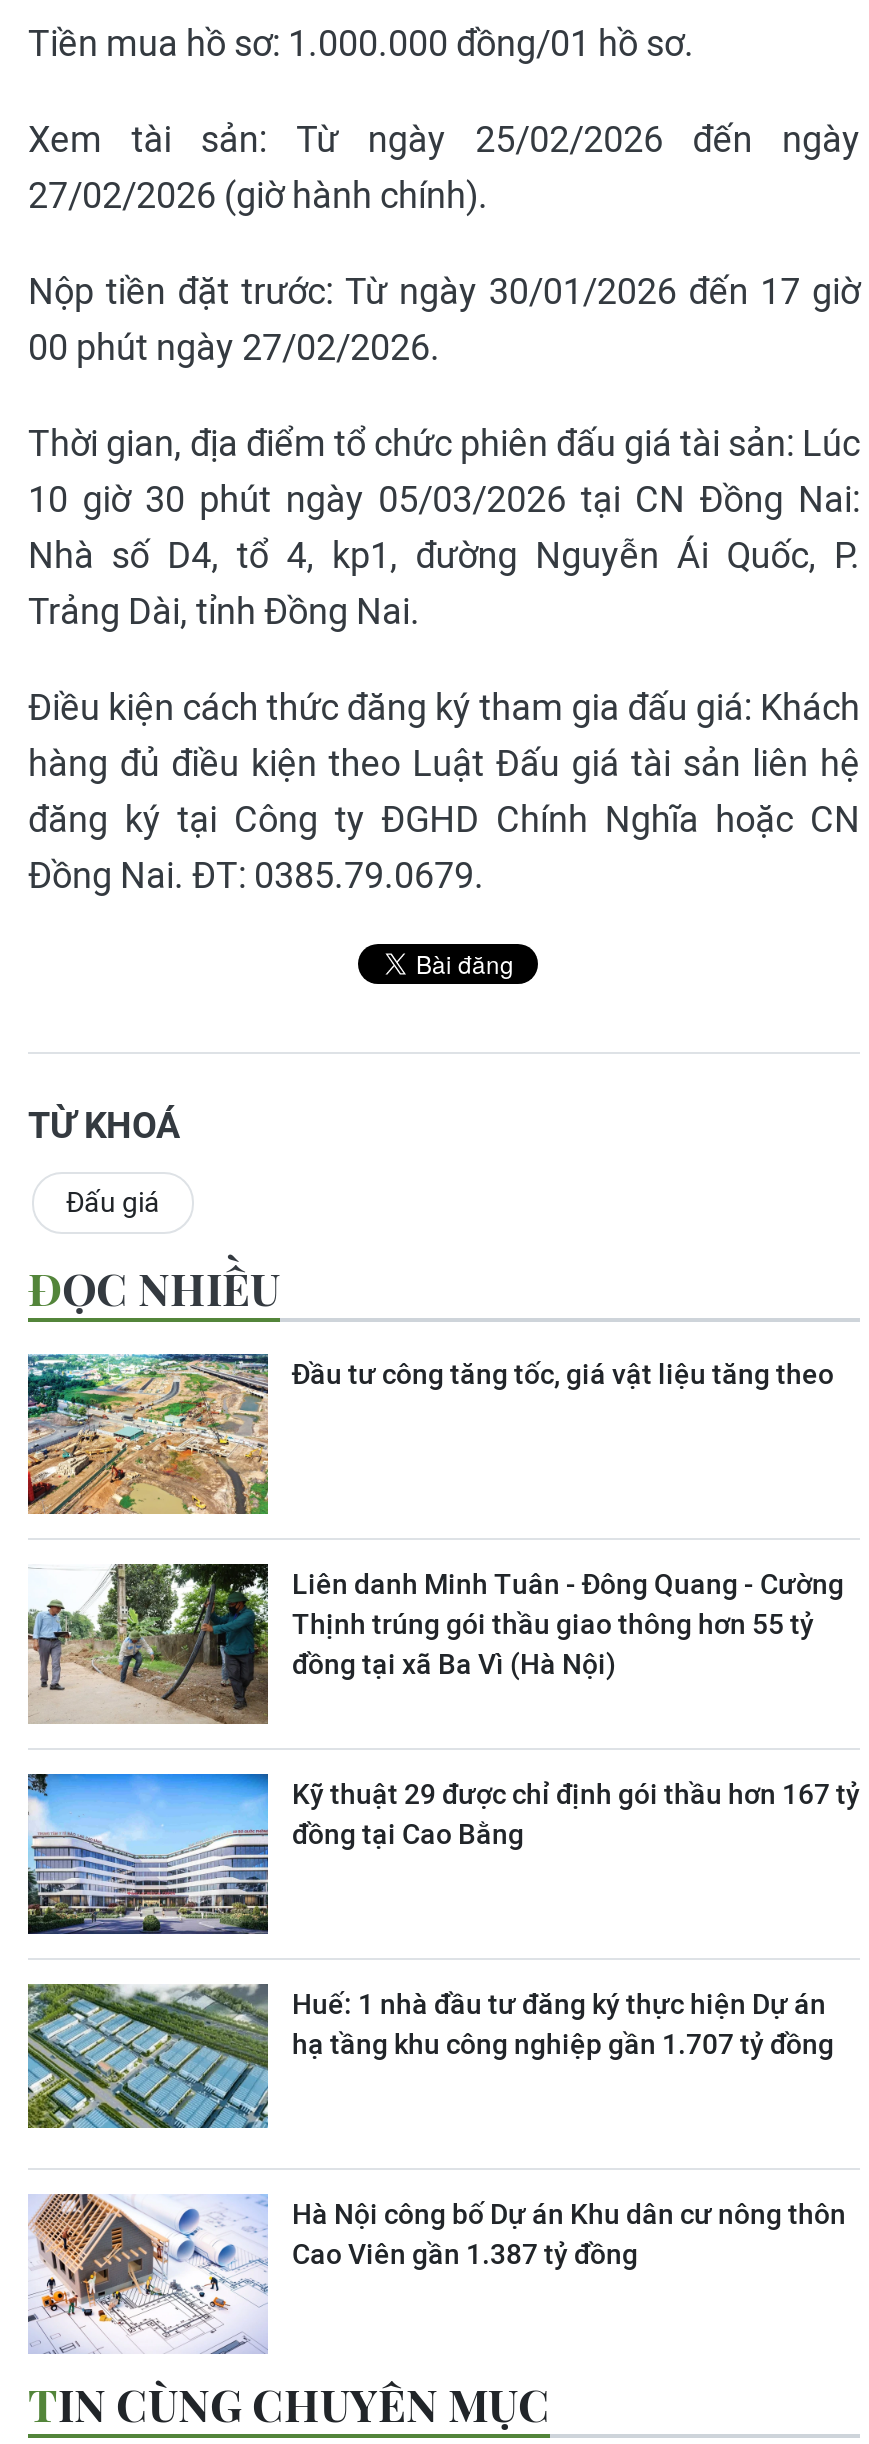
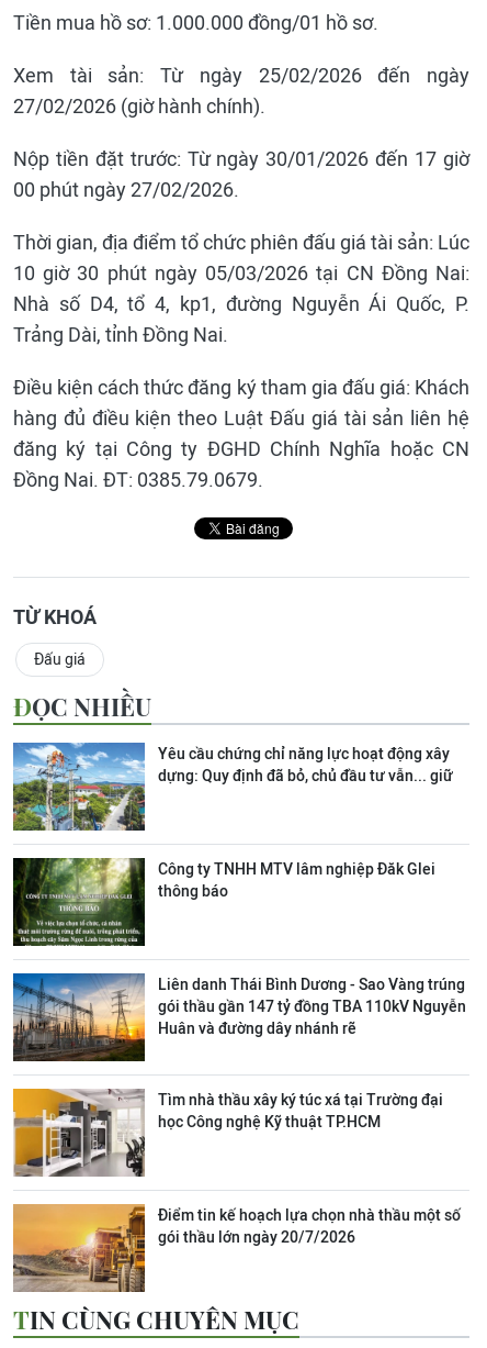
[26,1354,834,1516] [image] | Đầu tư công tăng tốc, giá vật liệu tăng theo -> [12,743,453,832] [image] | Yêu cầu chứng chỉ năng lực hoạt động xây | dựng: Quy định đã bỏ, chủ đầu tư vẫn... giữ
[26,1562,844,1726] [image] | Liên danh Minh Tuân - Đông Quang - Cường | Thịnh trúng gói thầu giao thông hơn 55 tỷ | đồng tại xã Ba Vì (Hà Nội) -> [12,857,435,947] [image] | Công ty TNHH MTV lâm nghiệp Đăk Glei | thông báo
[26,1772,860,1936] [image] | Kỹ thuật 29 được chỉ định gói thầu hơn 167 tỷ | đồng tại Cao Bằng -> [12,972,466,1062] [image] | Liên danh Thái Bình Dương - Sao Vàng trúng | gói thầu gần 147 tỷ đồng TBA 110kV Nguyễn | Huân và đường dây nhánh rẽ
[26,1982,834,2144] [image] | Huế: 1 nhà đầu tư đăng ký thực hiện Dự án | hạ tầng khu công nghiệp gần 1.707 tỷ đồng -> [12,1088,443,1178] [image] | Tìm nhà thầu xây ký túc xá tại Trường đại | học Công nghệ Kỹ thuật TP.HCM
[28,2192,846,2356] [image] | Hà Nội công bố Dự án Khu dân cư nông thôn | Cao Viên gần 1.387 tỷ đồng -> [12,1203,461,1293] [image] | Điểm tin kế hoạch lựa chọn nhà thầu một số | gói thầu lớn ngày 20/7/2026

